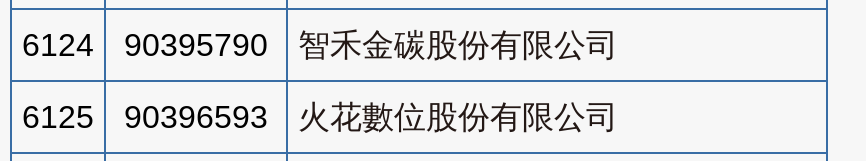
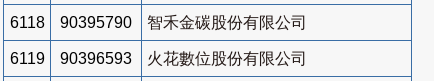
[22,28,618,62] 6124 90395790 智禾金碳股份有限公司 -> [9,14,307,31] 6118 90395790 智禾金碳股份有限公司
[22,100,618,134] 6125 90396593 火花數位股份有限公司 -> [9,50,307,67] 6119 90396593 火花數位股份有限公司

